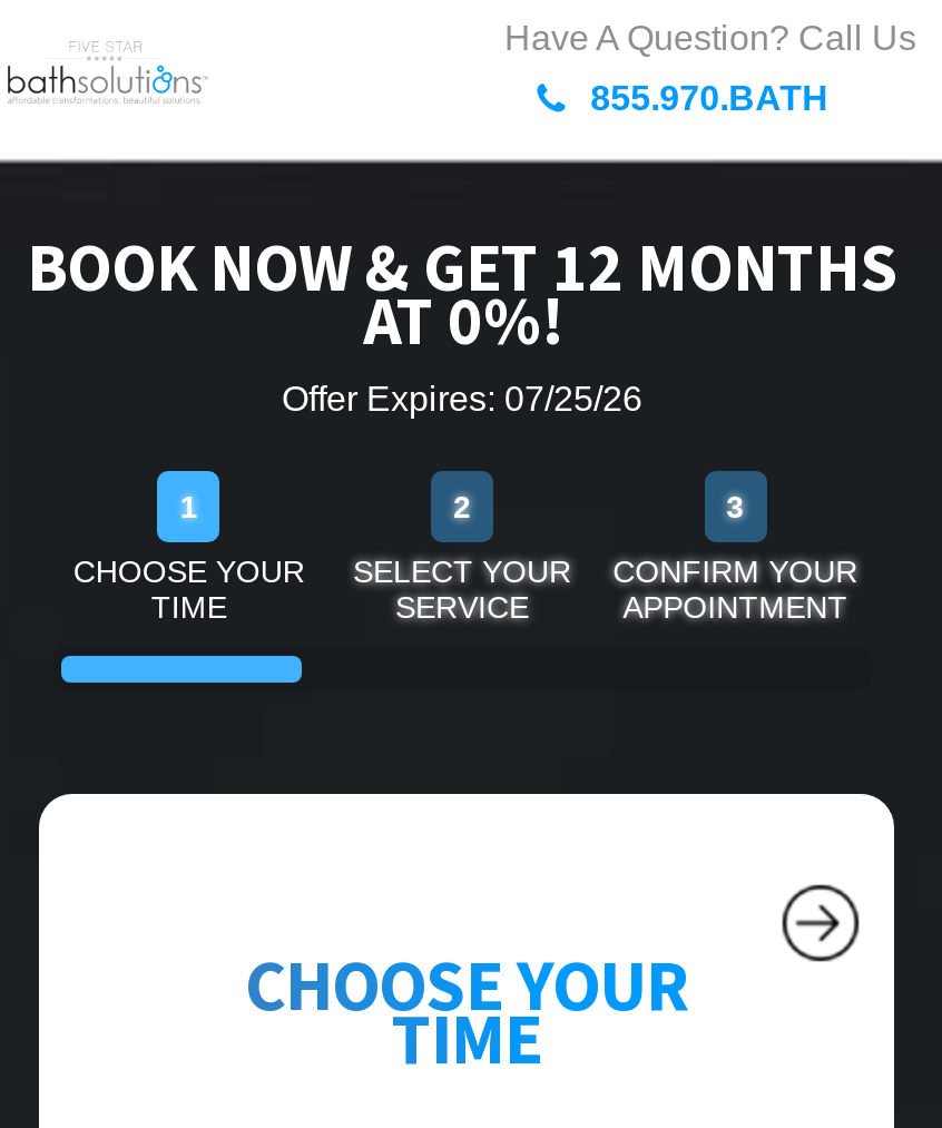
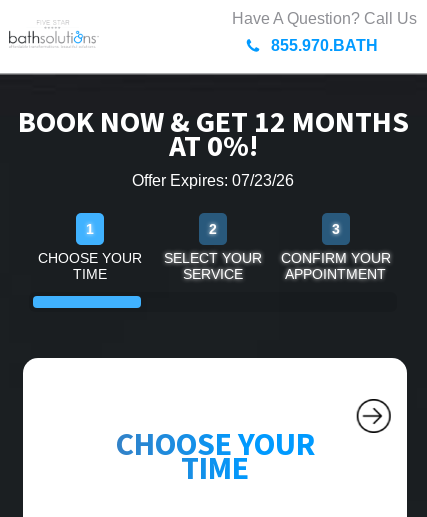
[282,380,642,418] Offer Expires: 07/25/26 -> [132,172,294,189] Offer Expires: 07/23/26

